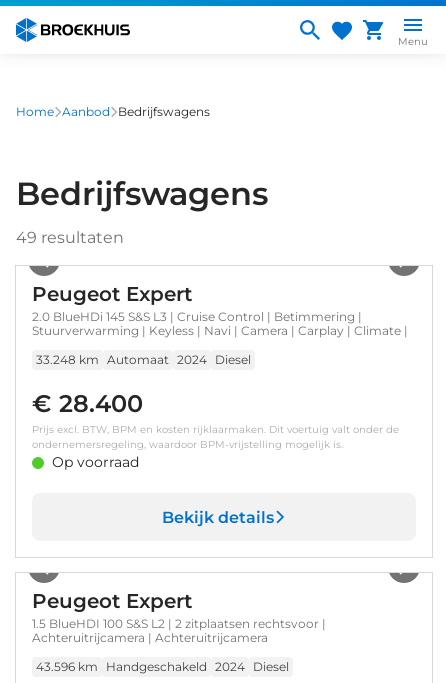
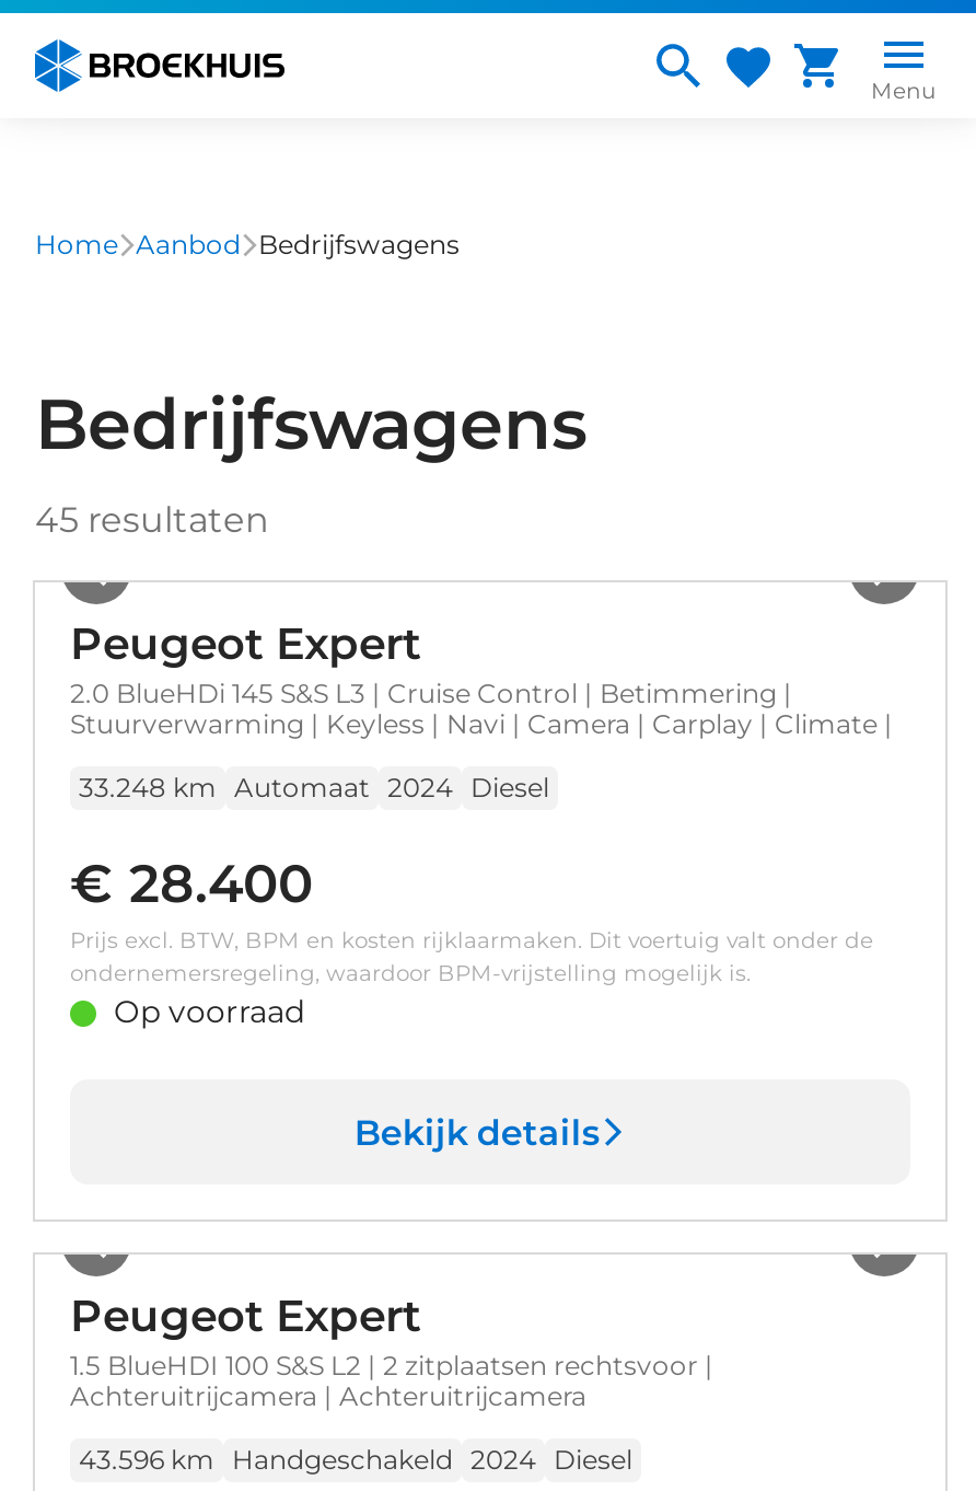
[16,228,124,247] 49 resultaten -> [35,499,269,541] 45 resultaten

